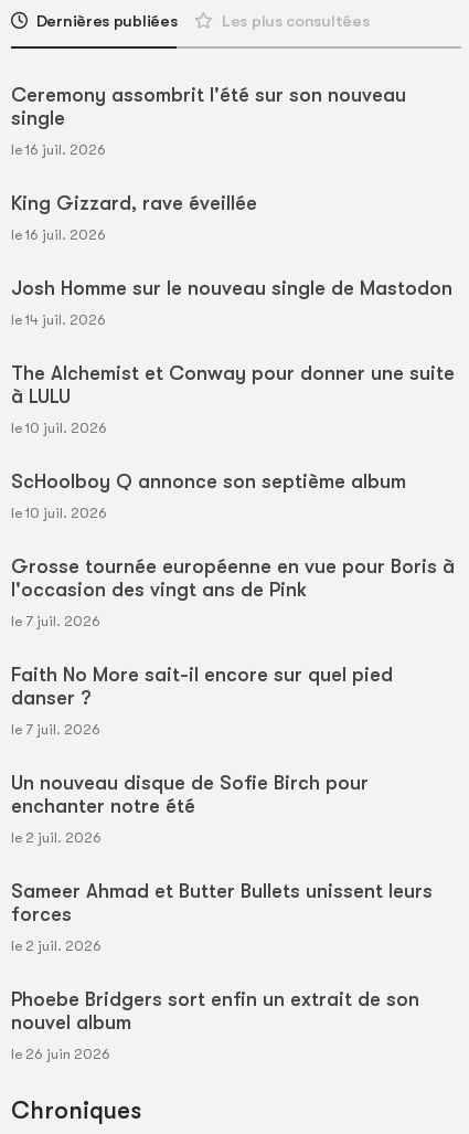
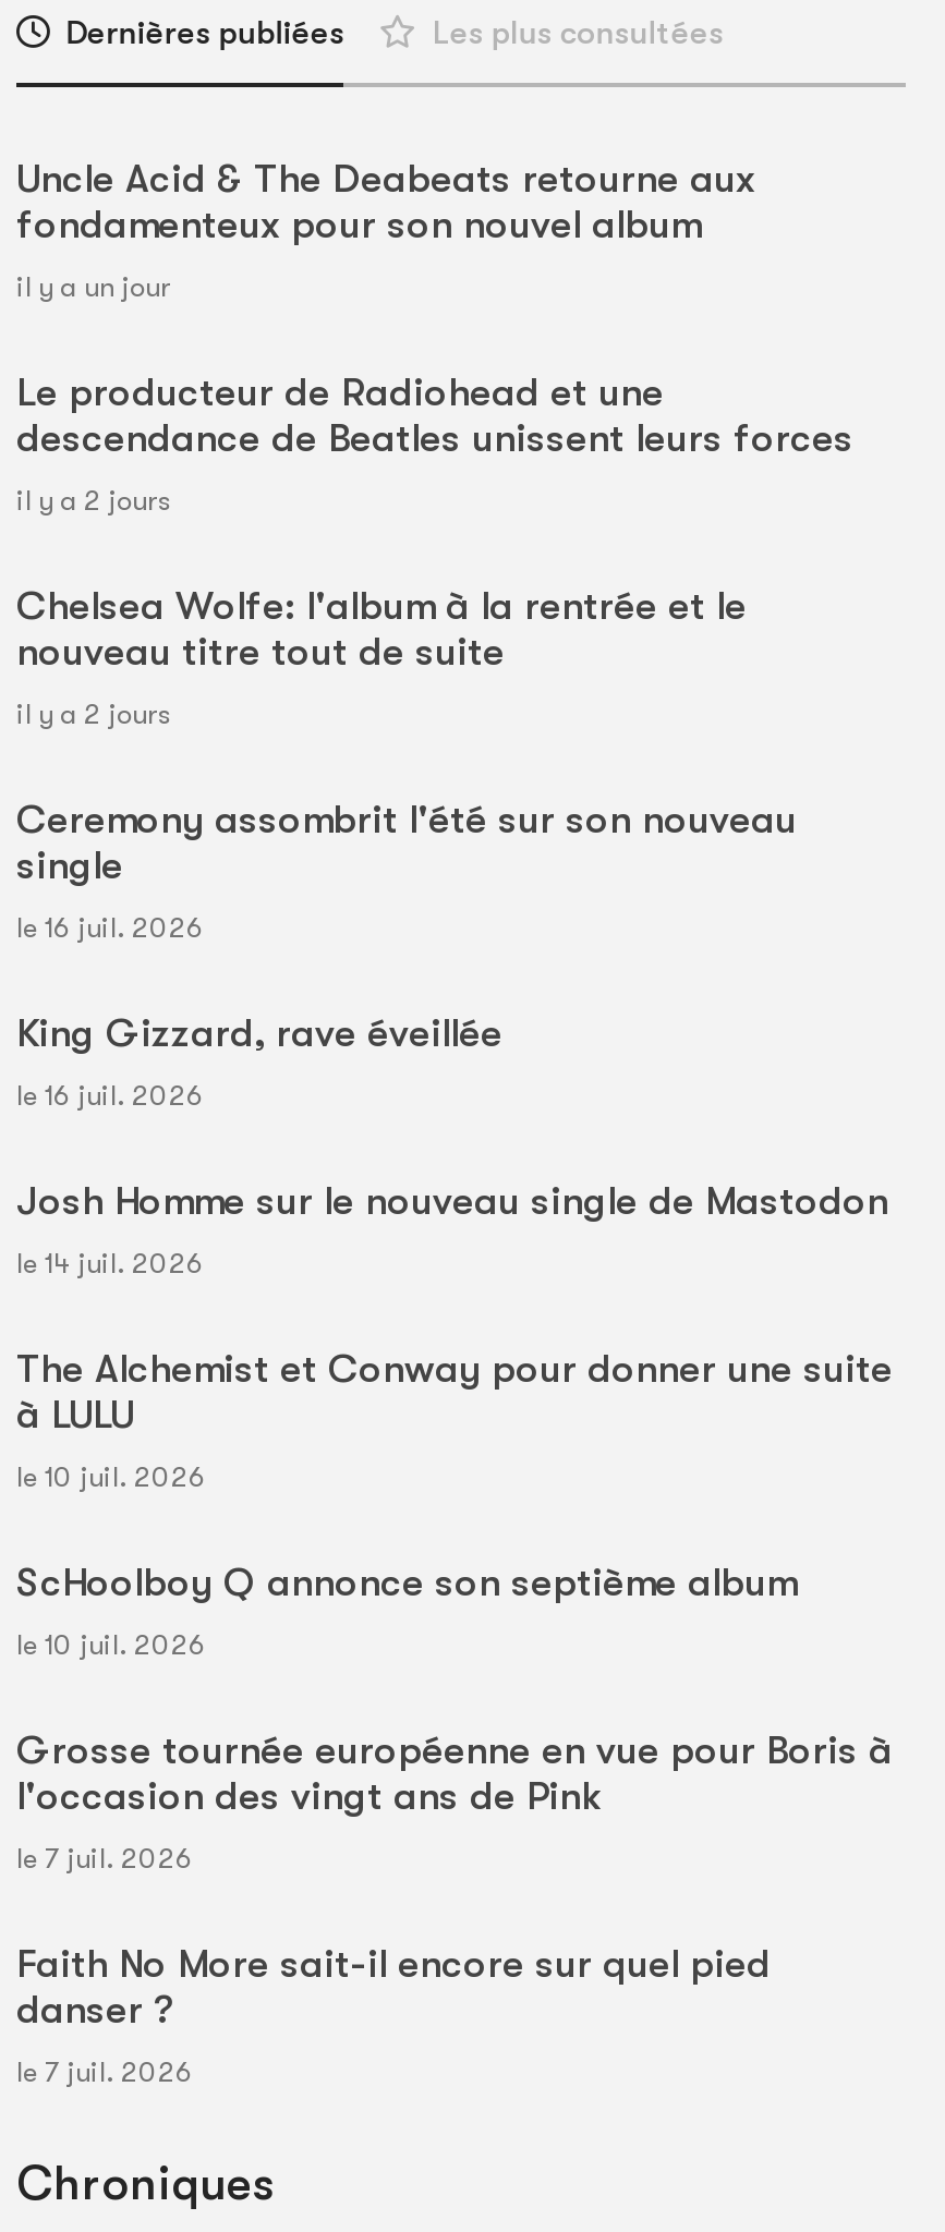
none -> [16,157,853,730] Uncle Acid & The Deabeats retourne aux | fondamenteux pour son nouvel album | il y a un jour | Le producteur de Radiohead et une | descendance de Beatles unissent leurs forces | il y a 2 jours | Chelsea Wolfe: l'album à la rentrée et le | nouveau titre tout de suite | il y a 2 jours
moved [11,84,455,738] -> [16,798,893,2088]: Ceremony assombrit l'été sur son nouveau | single | le 16 juil. 2026 | ... | danser ? | le 7 juil. 2026
[11,772,433,1062] Un nouveau disque de Sofie Birch pour | enchanter notre été | le 2 juil. 2026 | Sameer Ahmad et Butter Bullets unissent leurs | forces | le 2 juil. 2026 | Phoebe Bridgers sort enfin un extrait de son | nouvel album | le 26 juin 2026 -> none

